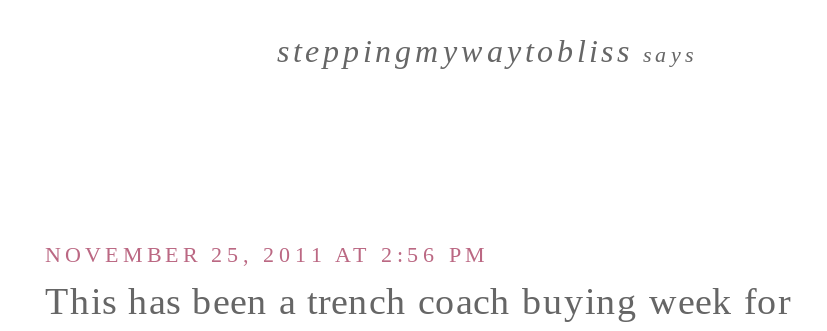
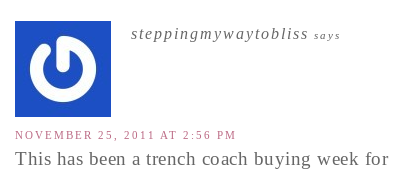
none -> [14,20,112,118] [image]

